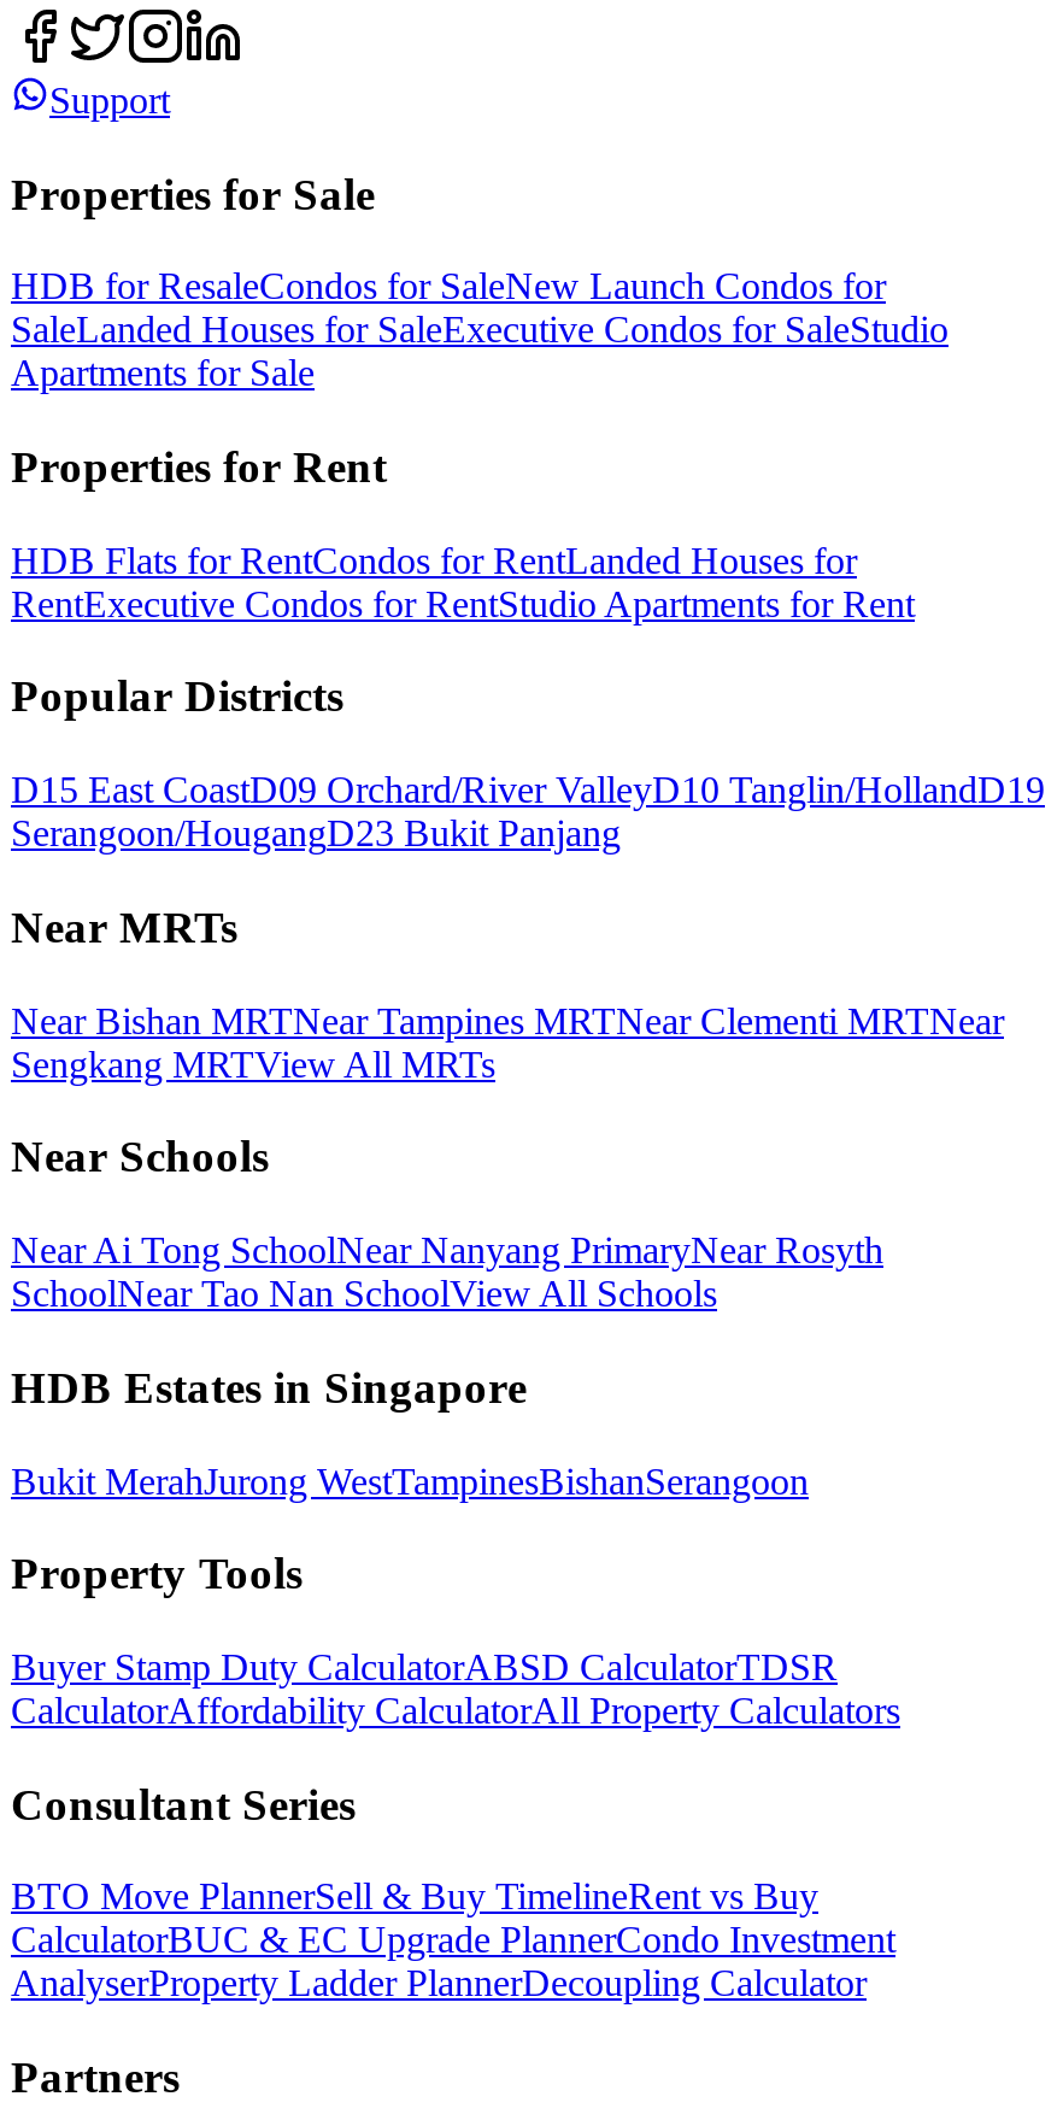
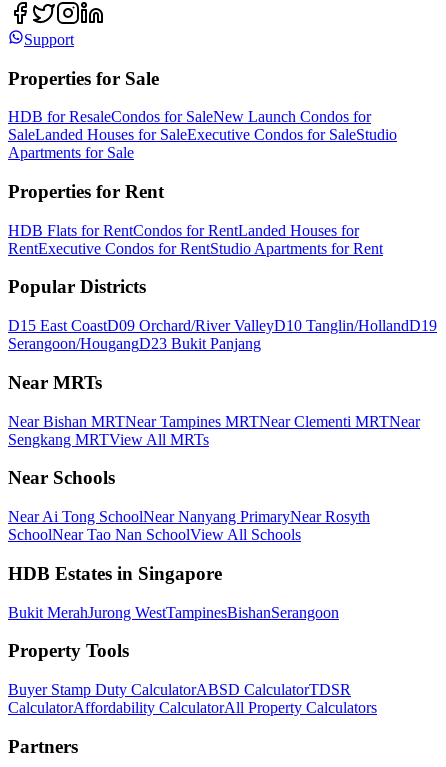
[11,1778,895,2004] Consultant Series | BTO Move PlannerSell & Buy TimelineRent vs Buy | CalculatorBUC & EC Upgrade PlannerCondo Investment | AnalyserProperty Ladder PlannerDecoupling Calculator -> none

